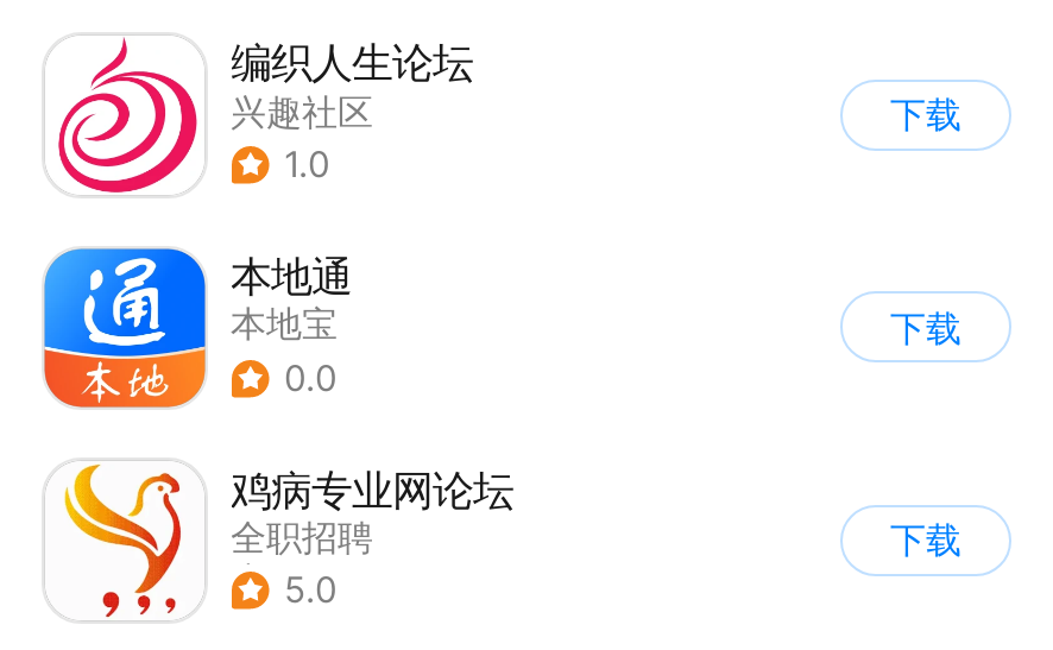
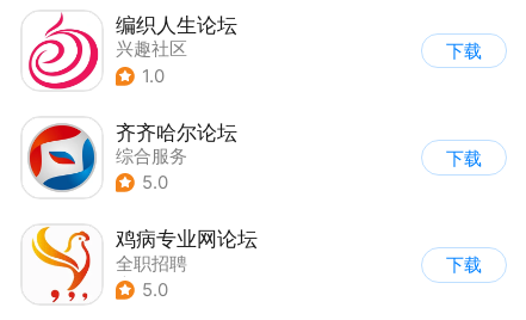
[42,247,352,409] [image] | 本地通 | 本地宝 | 0.0 -> [21,118,237,197] [image] | 齐齐哈尔论坛 | 综合服务 | 5.0

